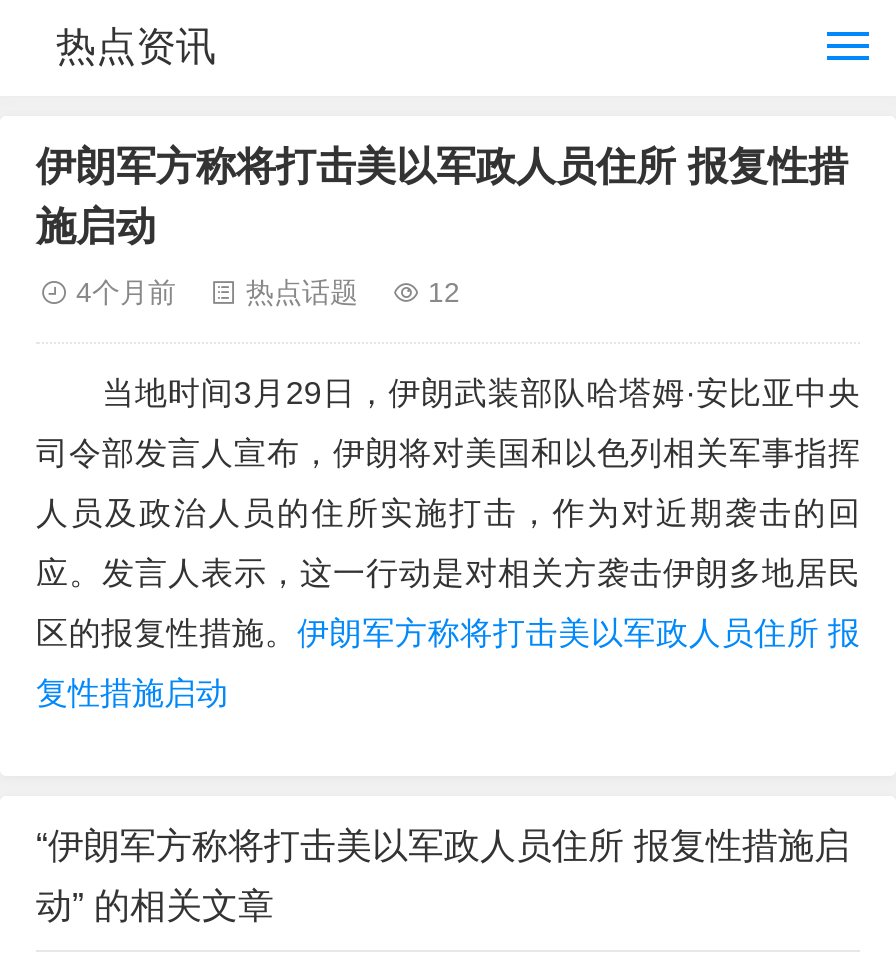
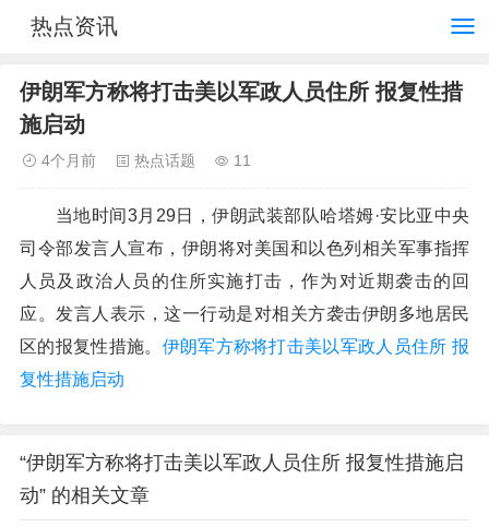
[428,276,460,308] 12 -> [234,152,251,169] 11

